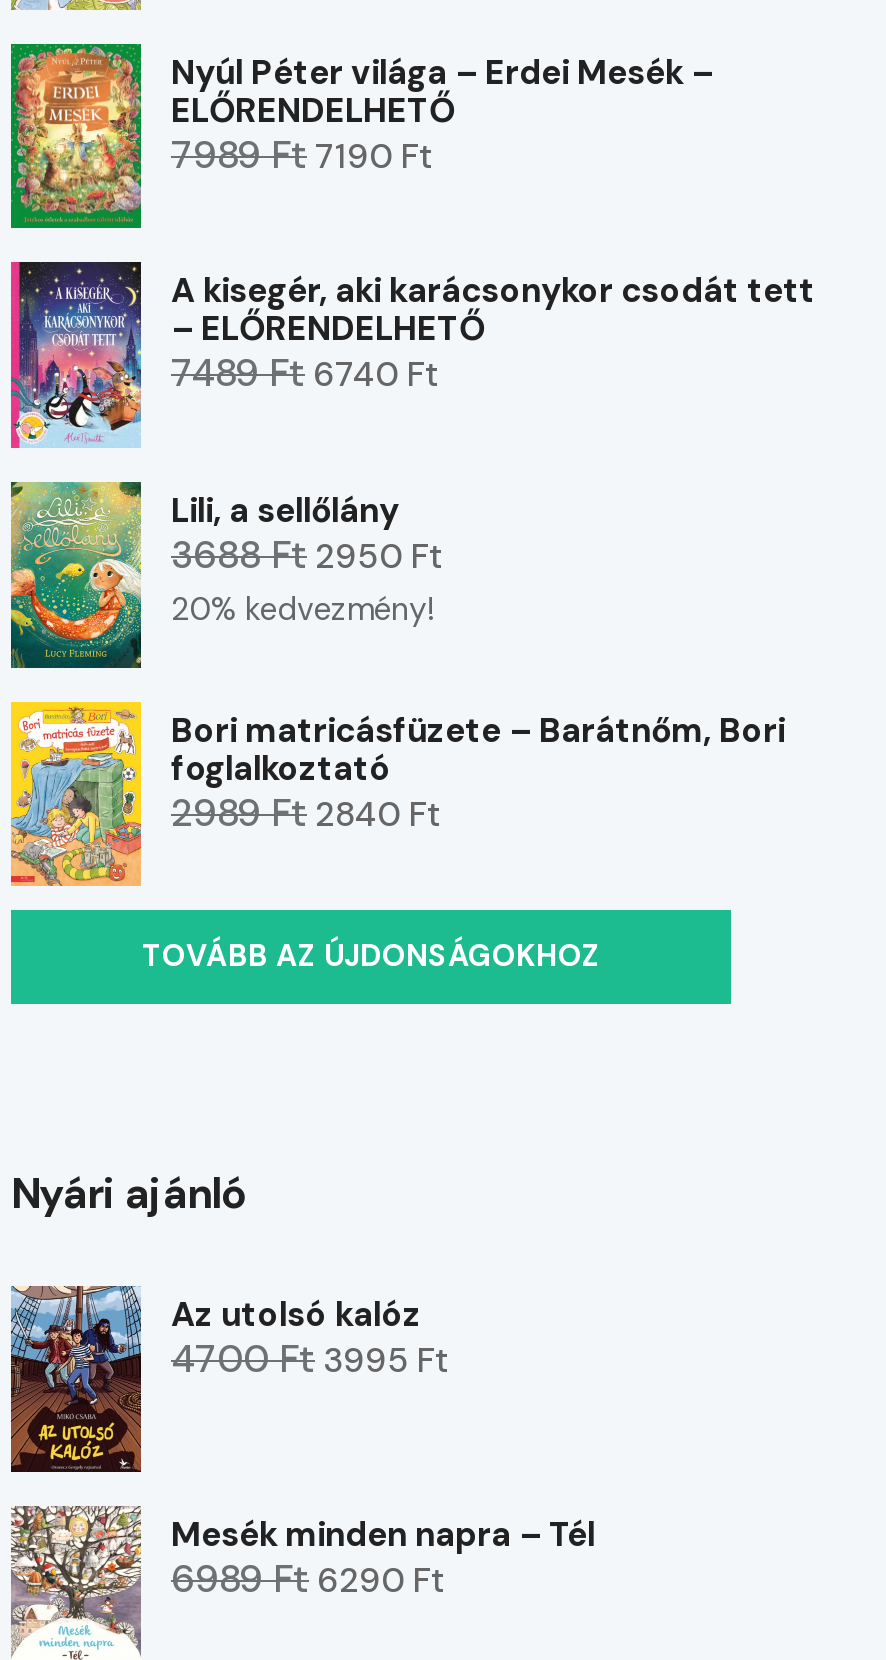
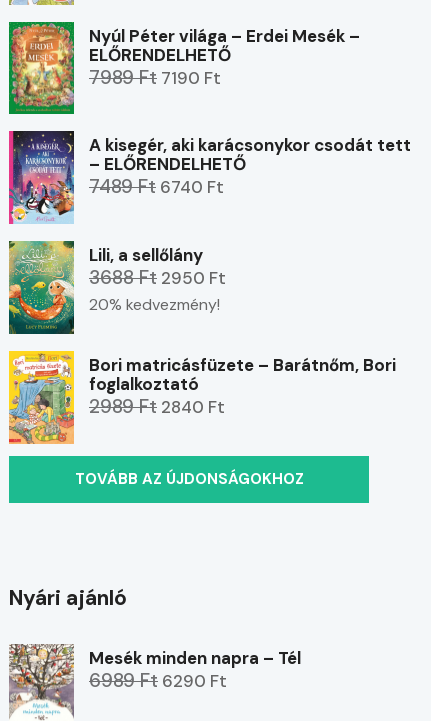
[9,1284,451,1474] [image] | Az utolsó kalóz | 4700 Ft 3995 Ft -> none

